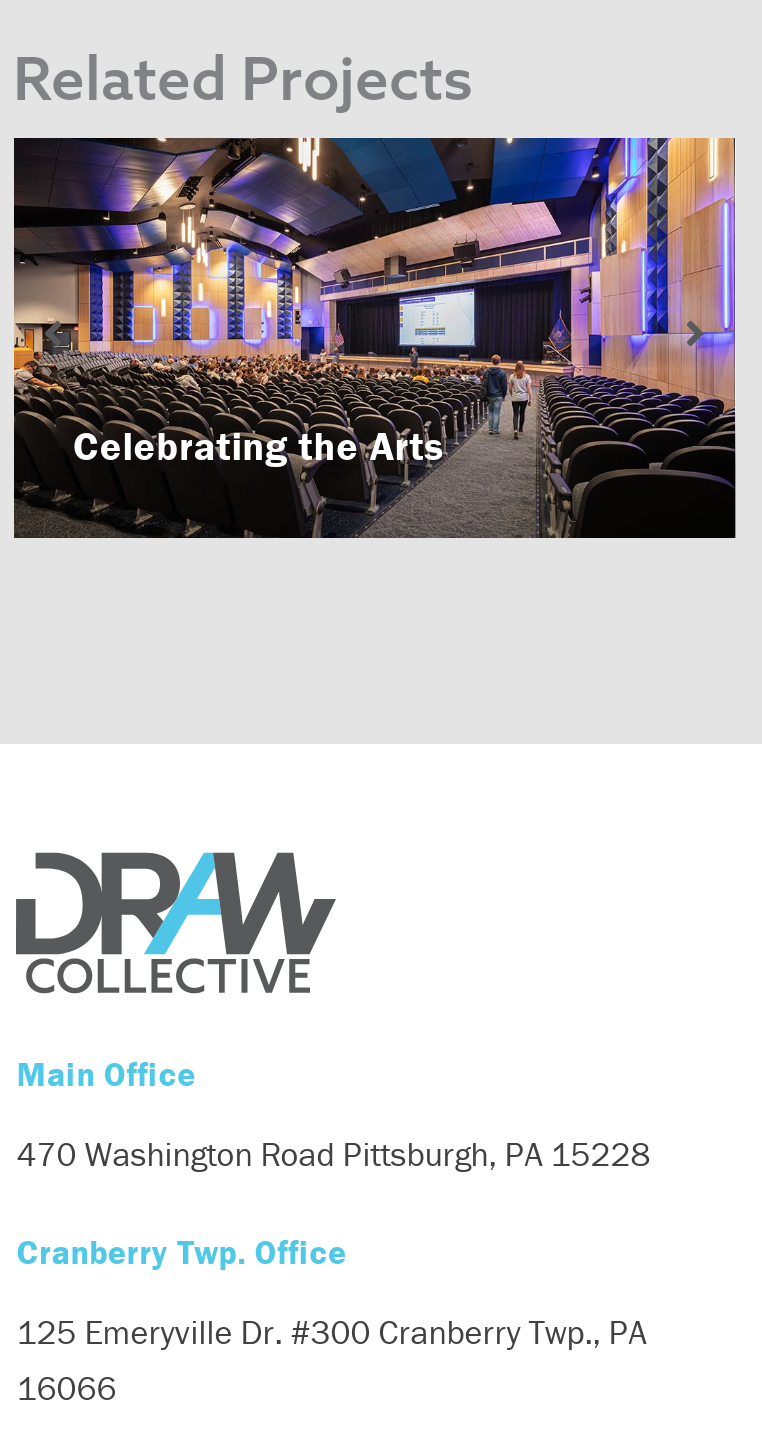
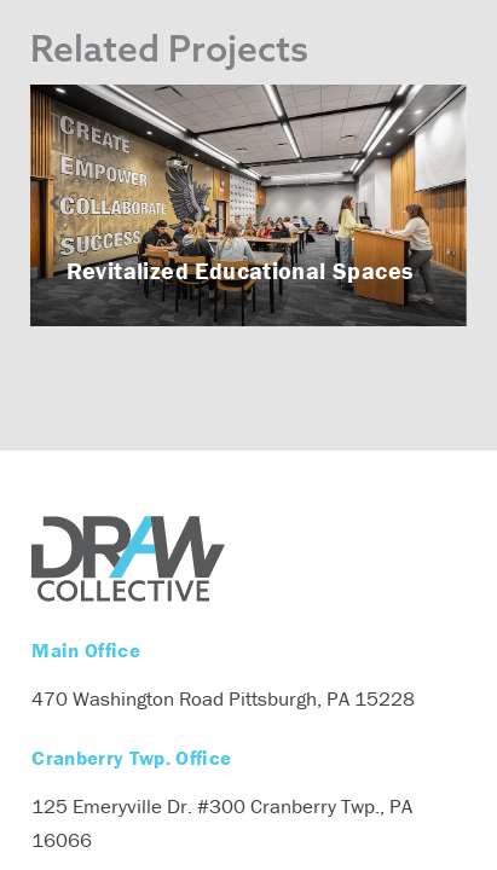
[12,136,736,538] [image] | Celebrating the Arts -> [29,83,468,326] [image] | Revitalized Educational Spaces

